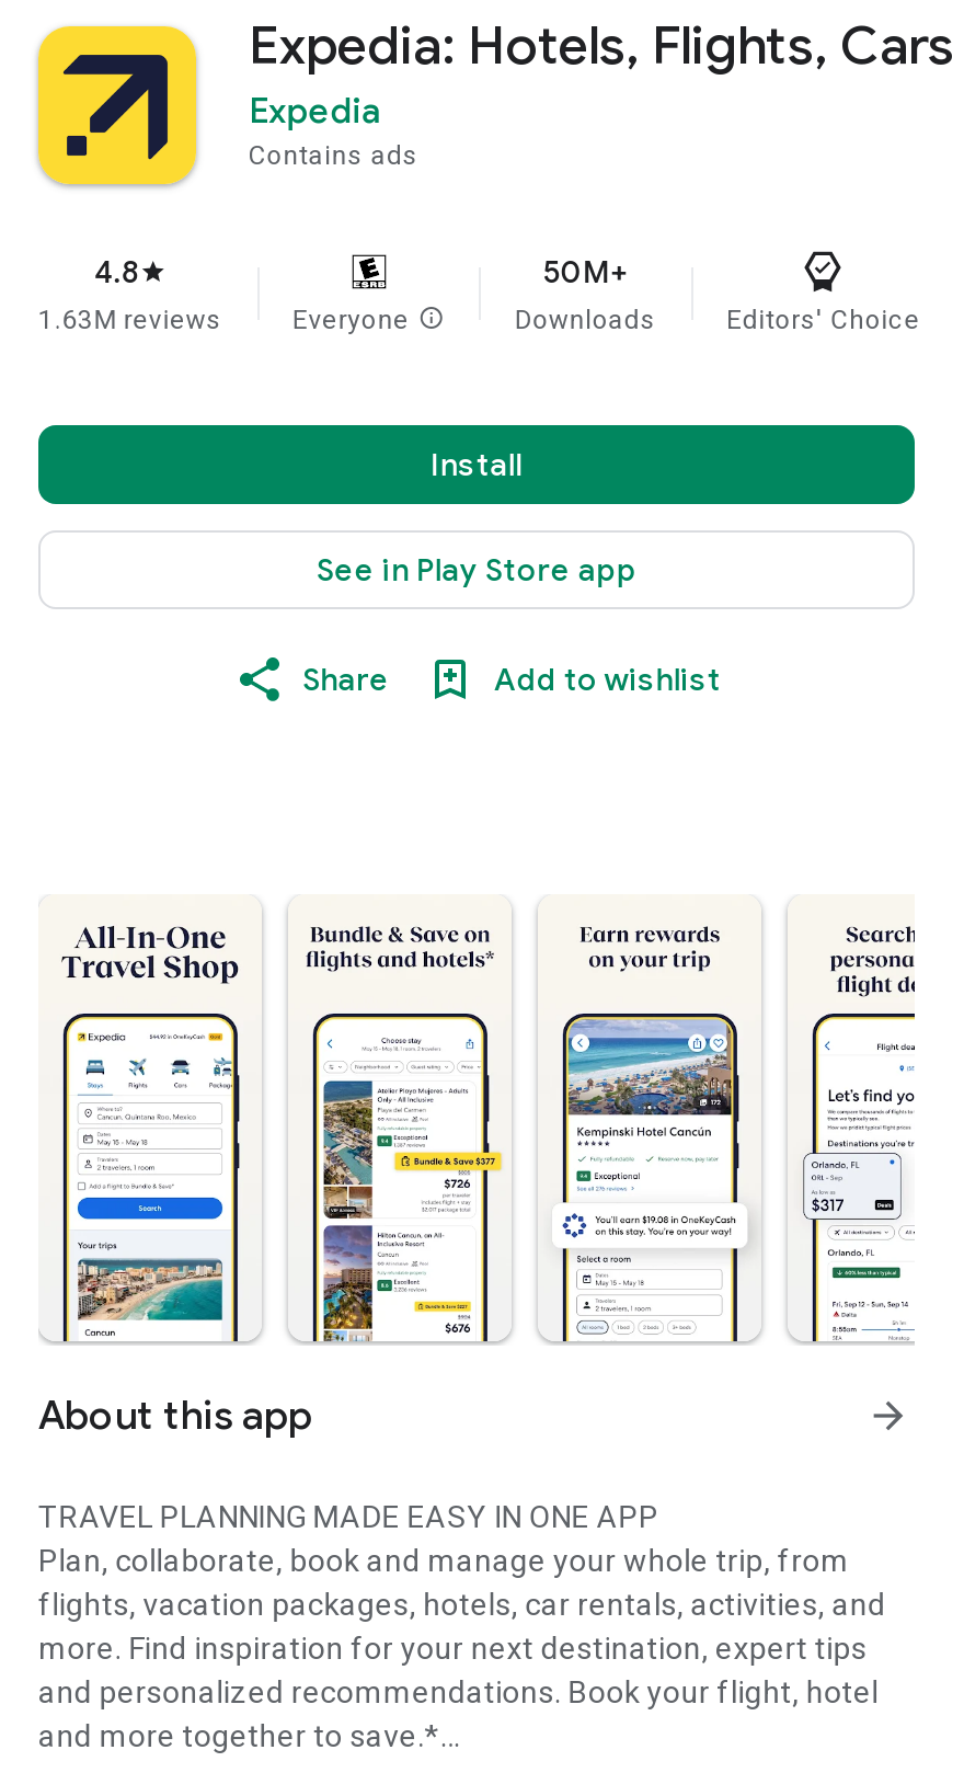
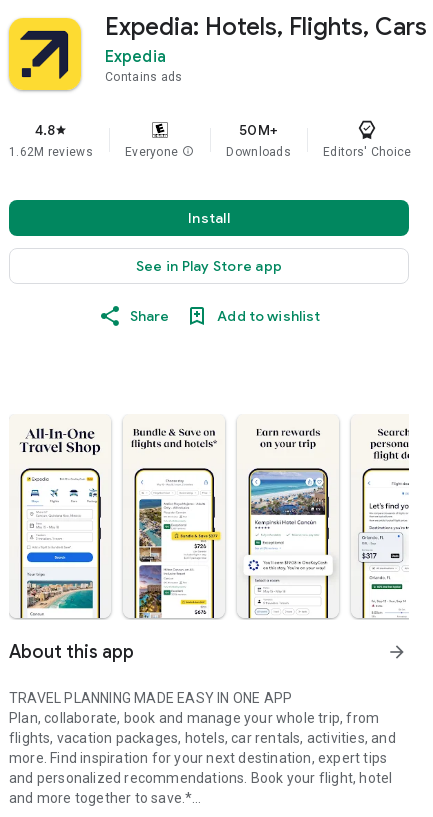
[38,305,222,335] 1.63M reviews -> [9,145,93,159] 1.62M reviews

